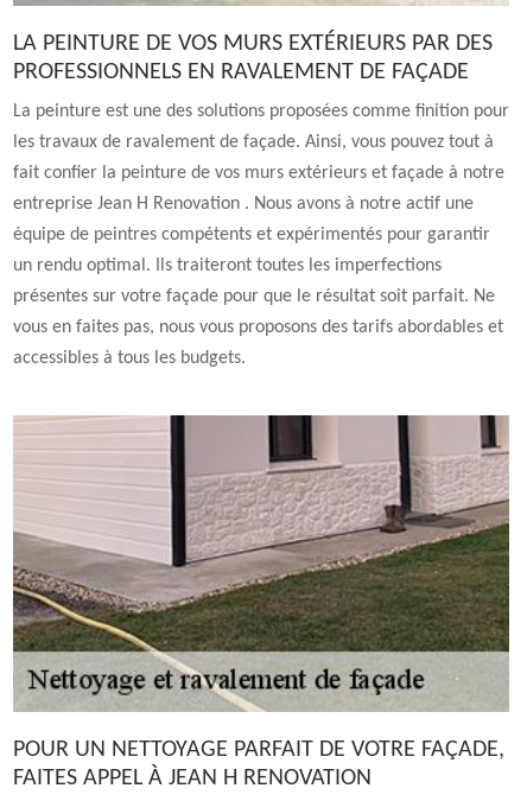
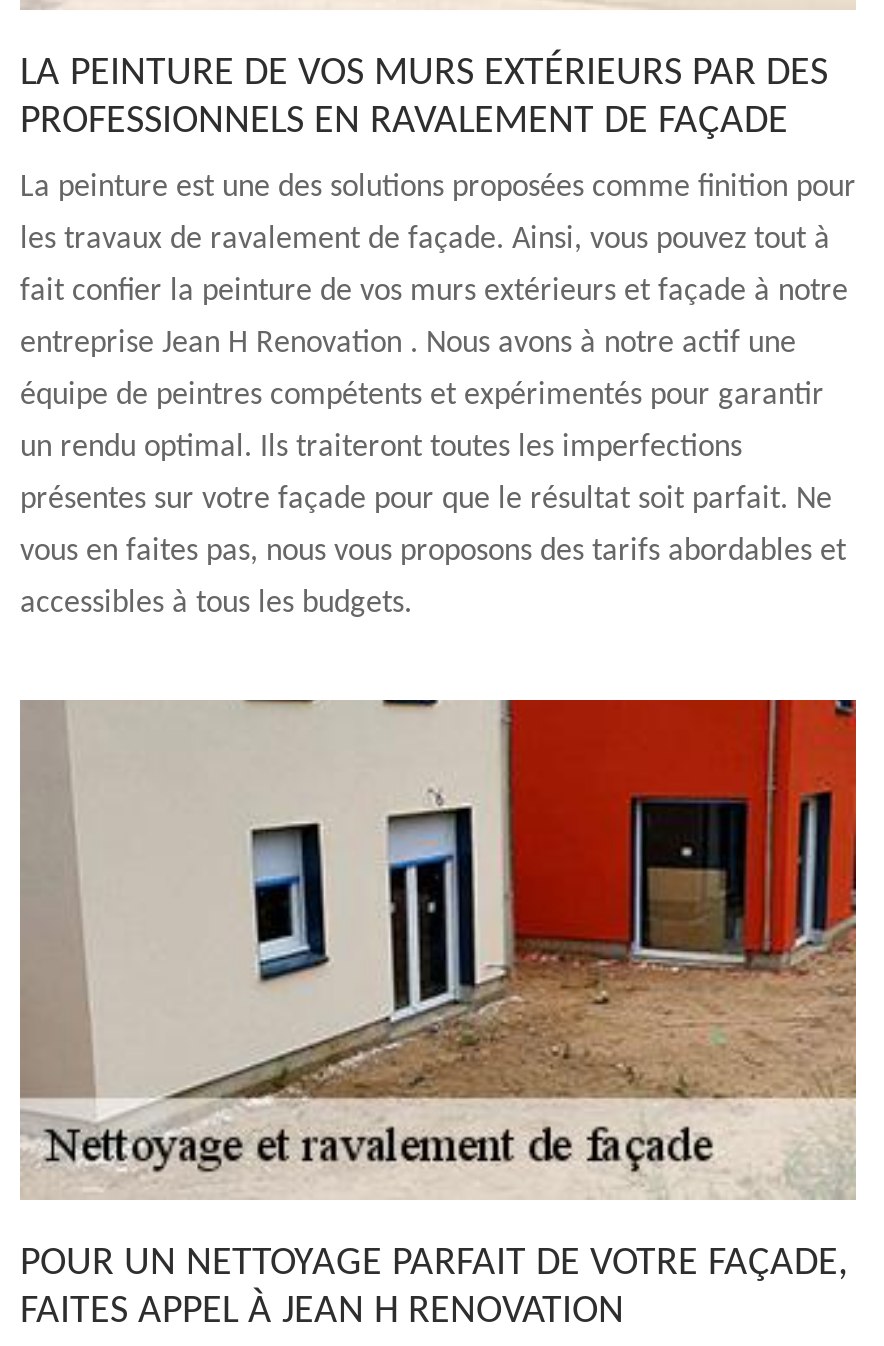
[12,414,510,711] [image] -> [20,698,858,1196] [image]

